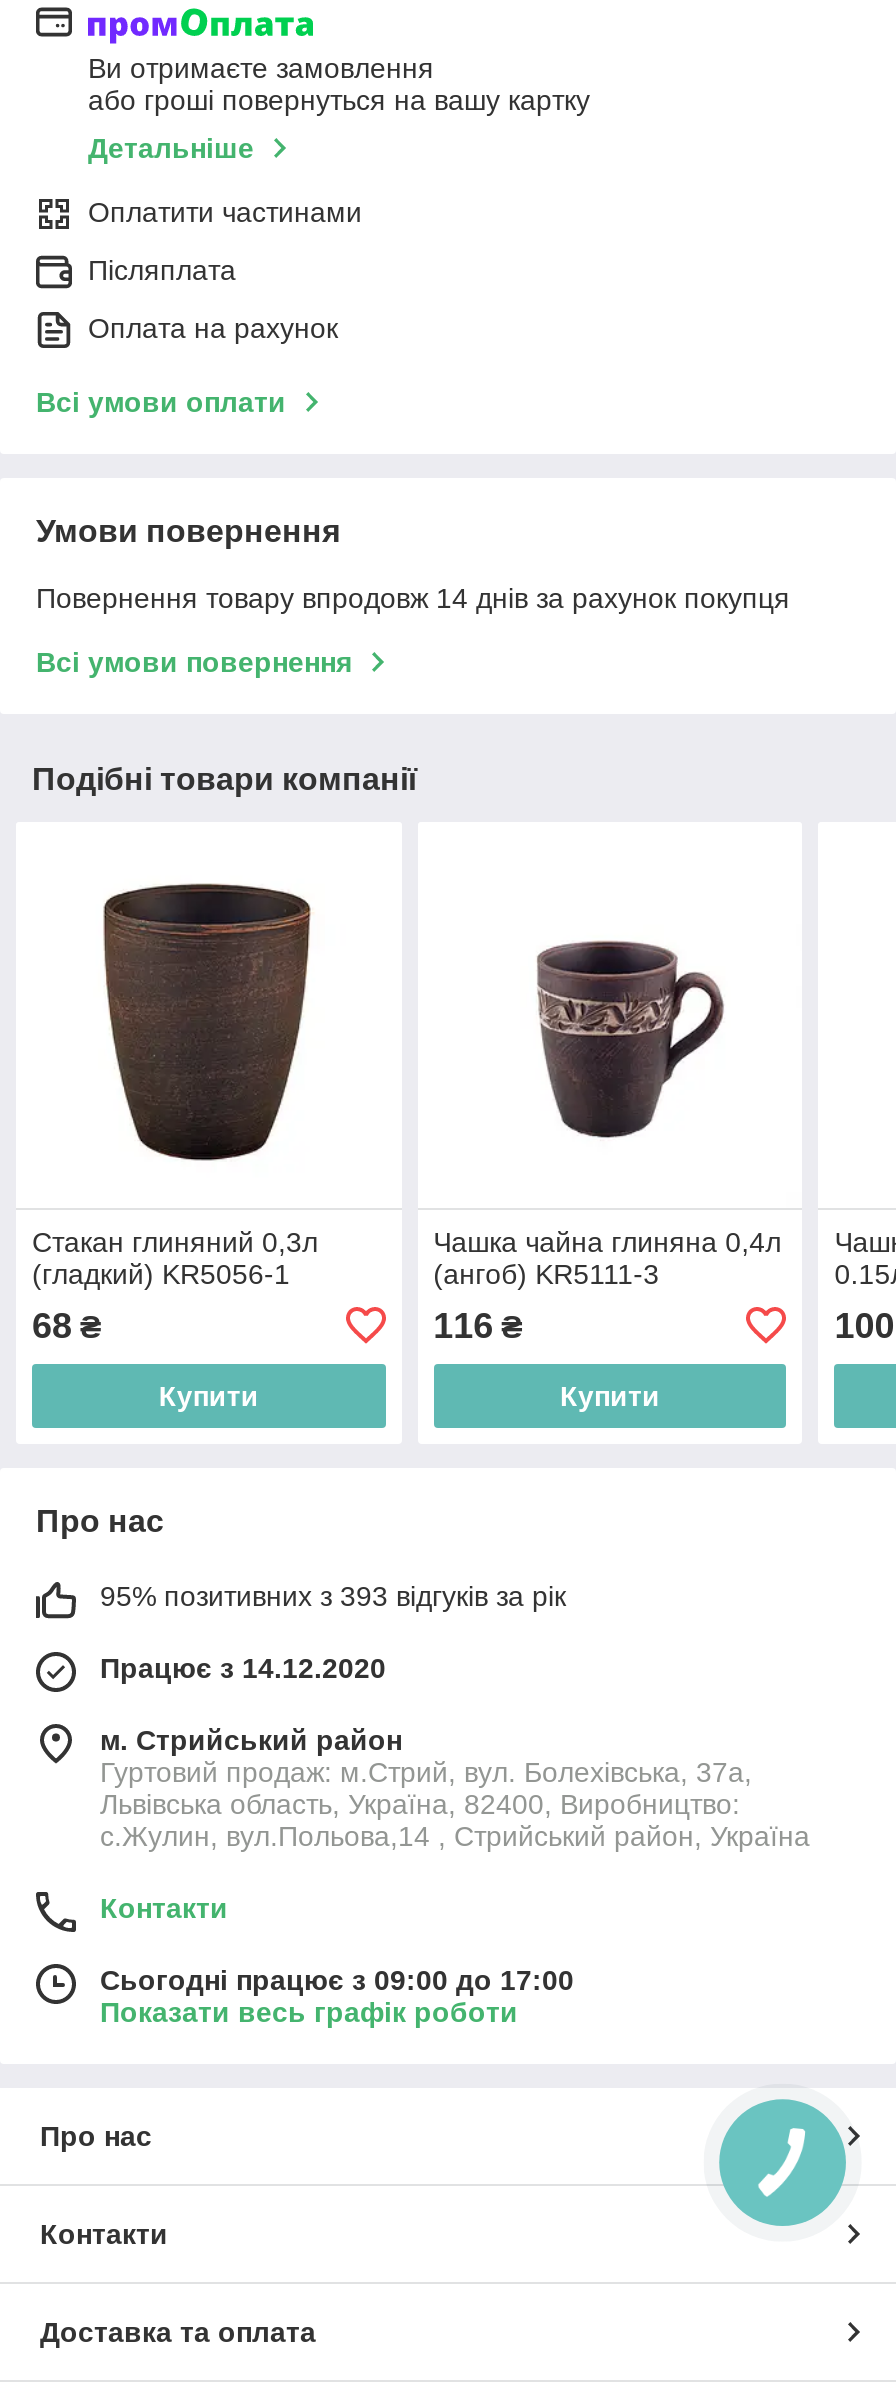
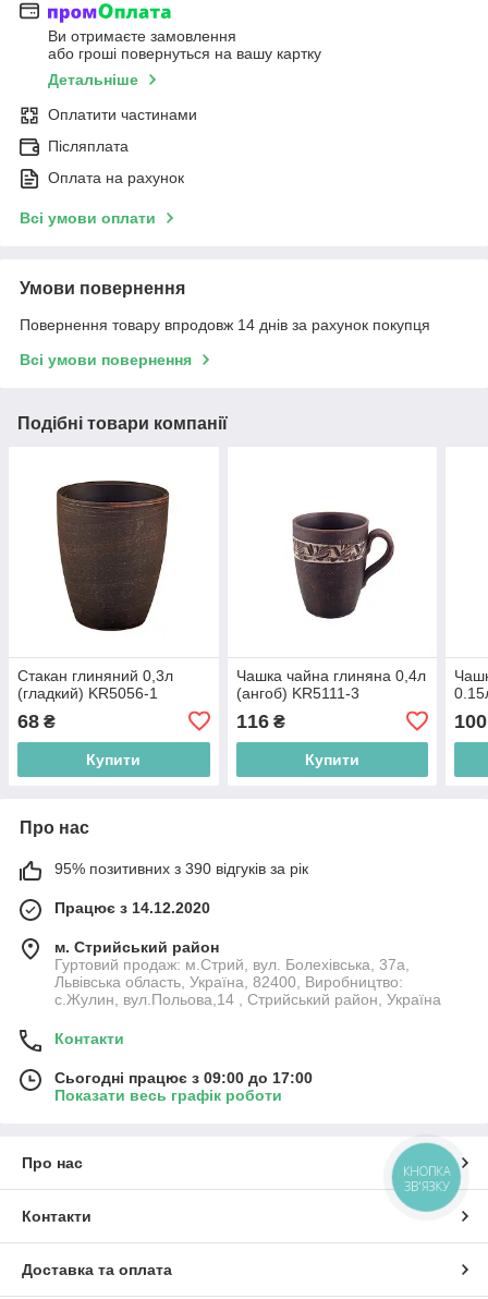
[100,1580,566,1612] 95% позитивних з 393 відгуків за рік -> [54,860,308,877] 95% позитивних з 390 відгуків за рік
none -> [403,1163,450,1194] КНОПКА | ЗВ'ЯЗКУ

